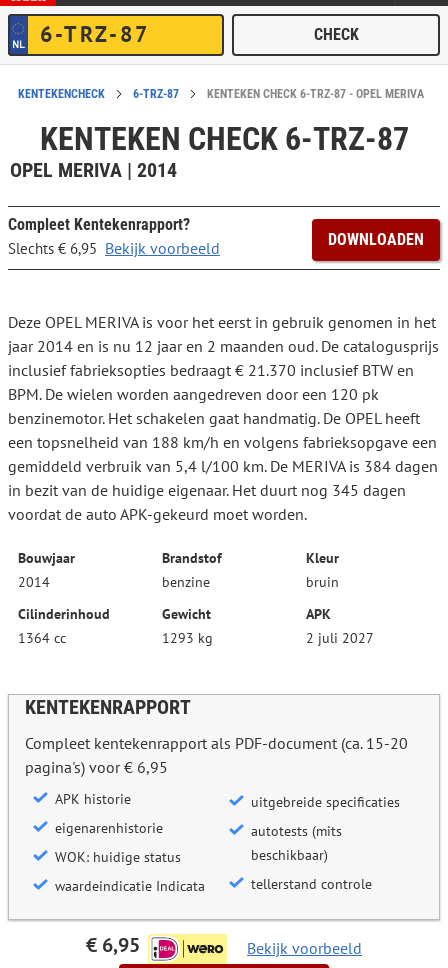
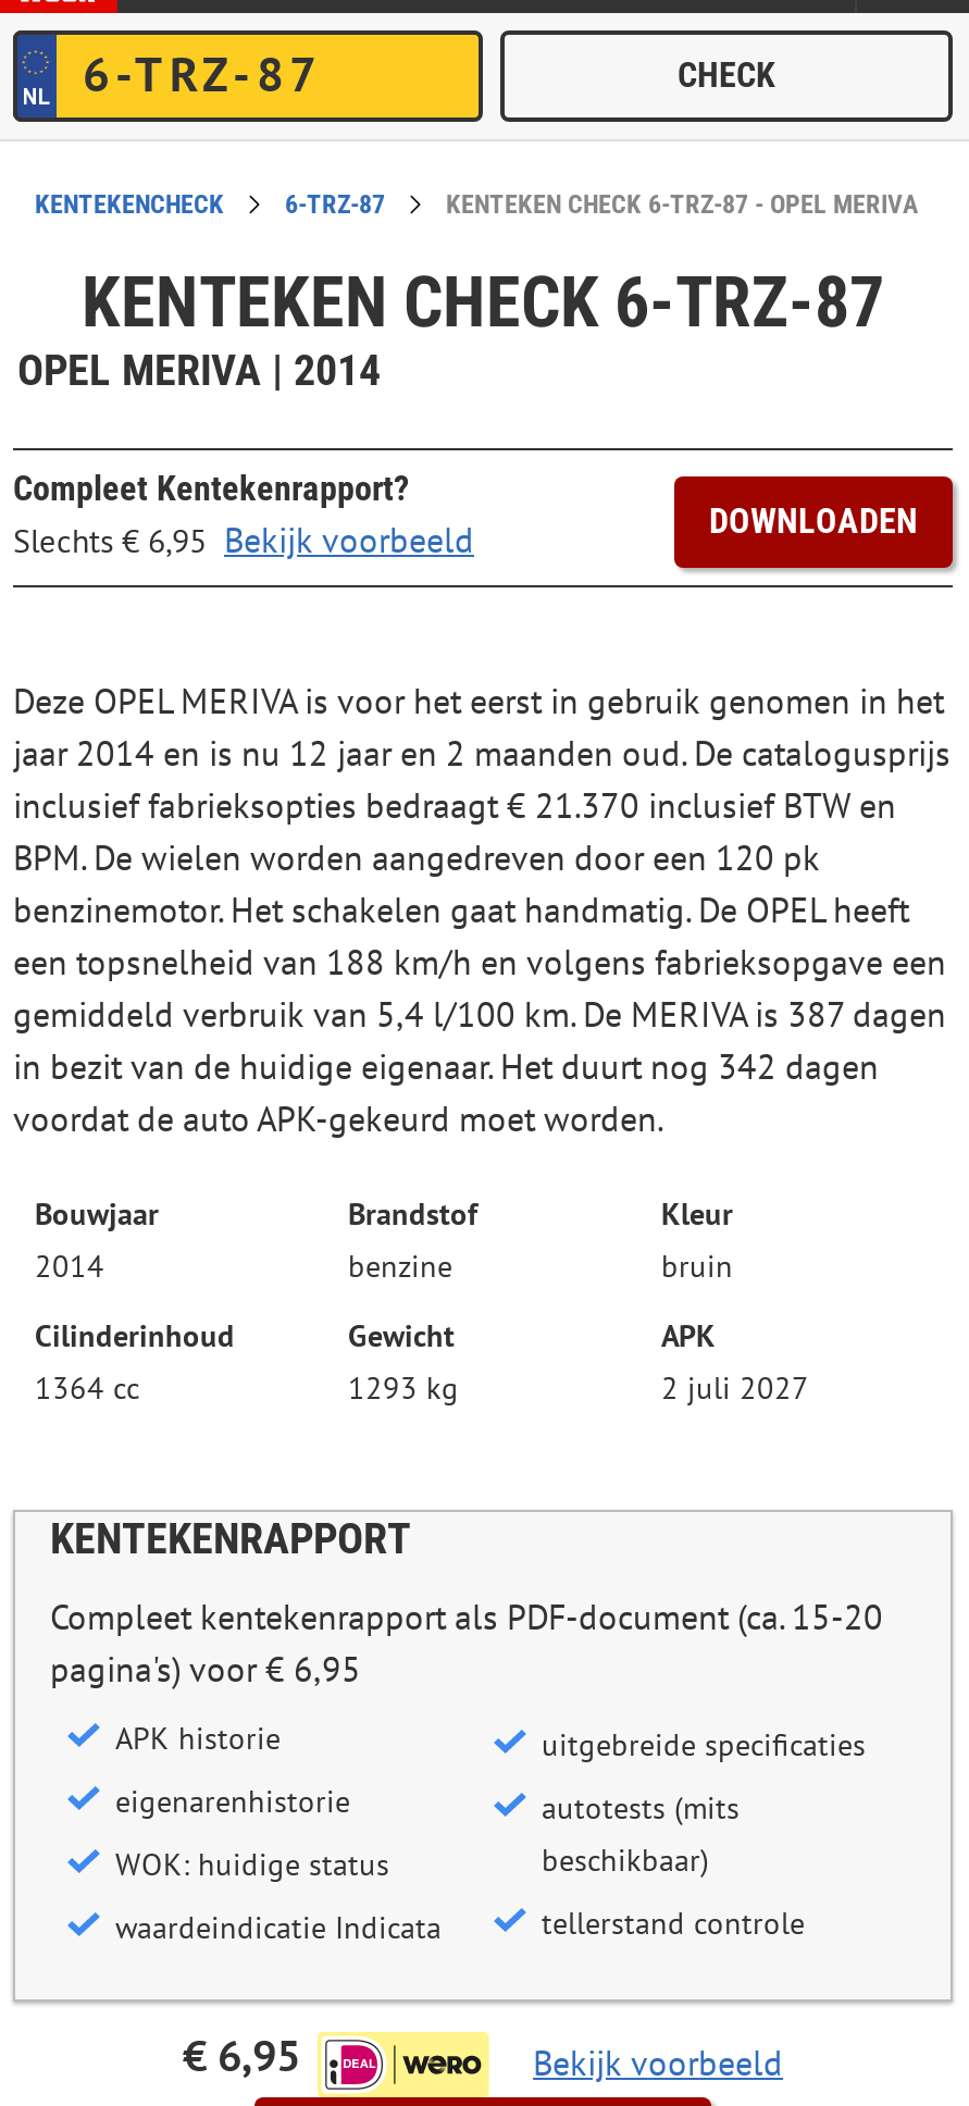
[8,456,438,476] gemiddeld verbruik van 5,4 l/100 km. De MERIVA is 384 dagen -> [13,993,946,1036] gemiddeld verbruik van 5,4 l/100 km. De MERIVA is 387 dagen
[8,480,406,500] in bezit van de huidige eigenaar. Het duurt nog 345 dagen -> [13,1045,879,1089] in bezit van de huidige eigenaar. Het duurt nog 342 dagen

